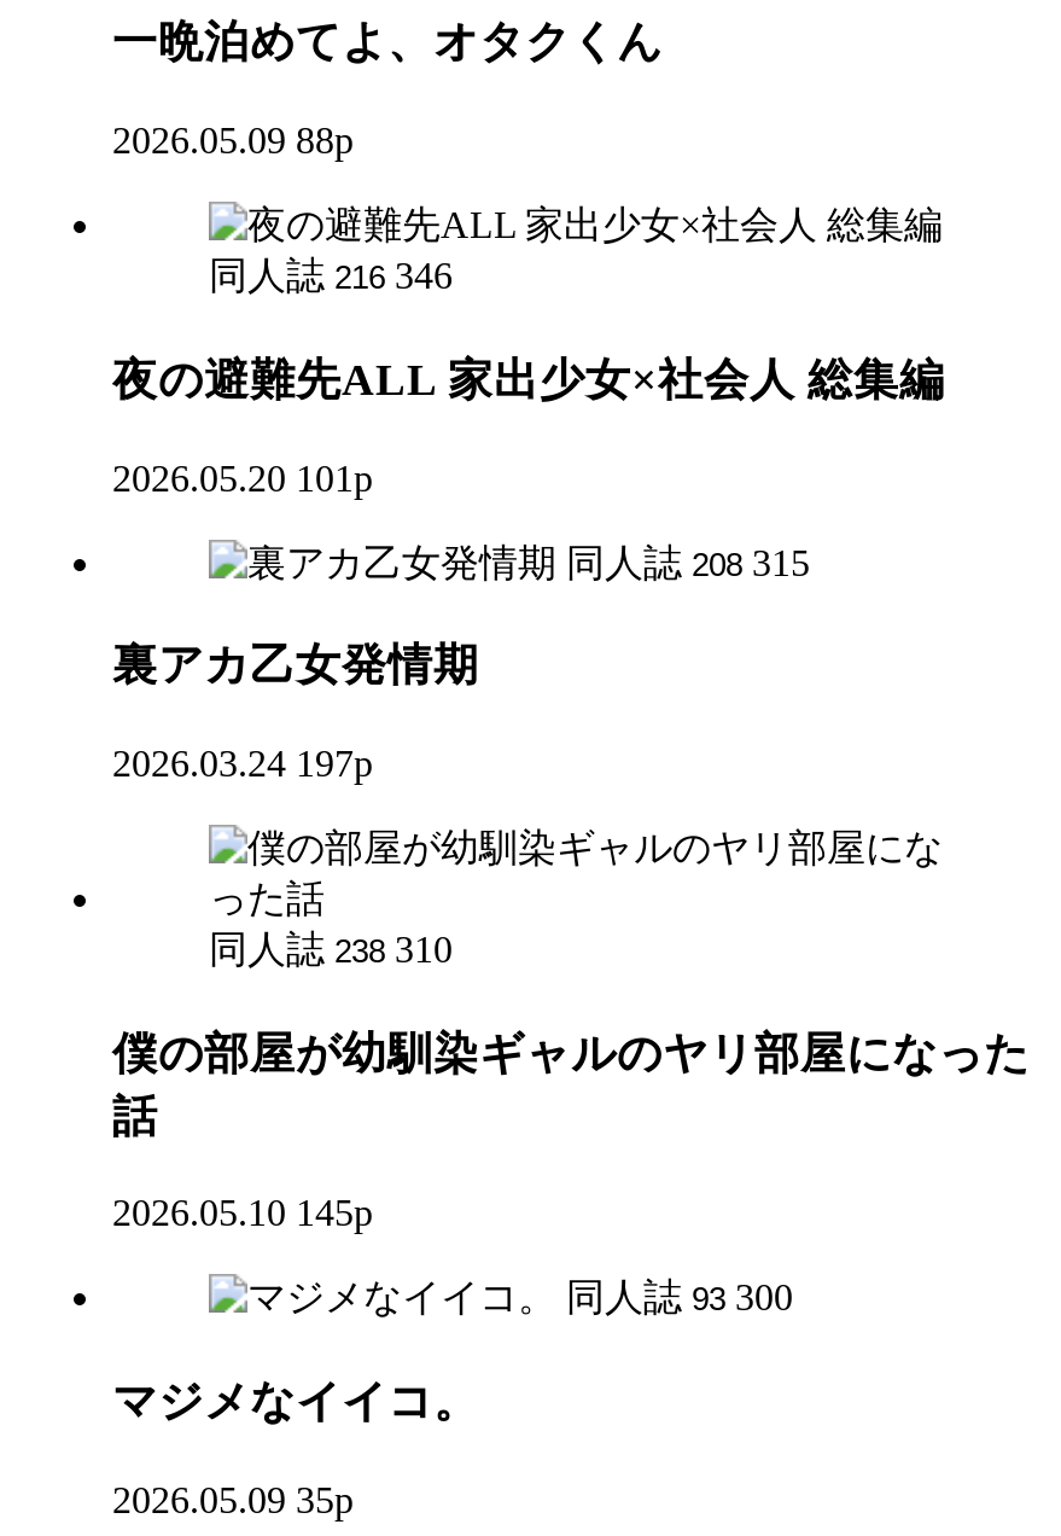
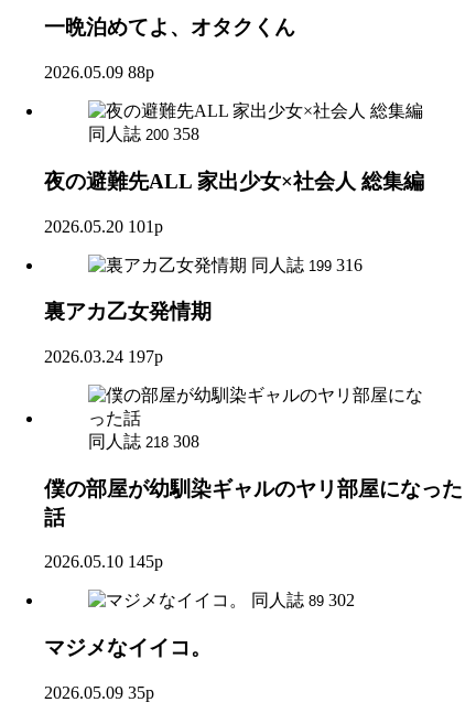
[209,255,453,296] 同人誌 216 346 -> [88,125,199,143] 同人誌 200 358
[566,541,810,582] 同人誌 208 315 -> [251,255,363,274] 同人誌 199 316
[209,928,453,969] 同人誌 238 310 -> [88,432,199,451] 同人誌 218 308
[566,1277,793,1318] 同人誌 93 300 -> [251,591,355,610] 同人誌 89 302

